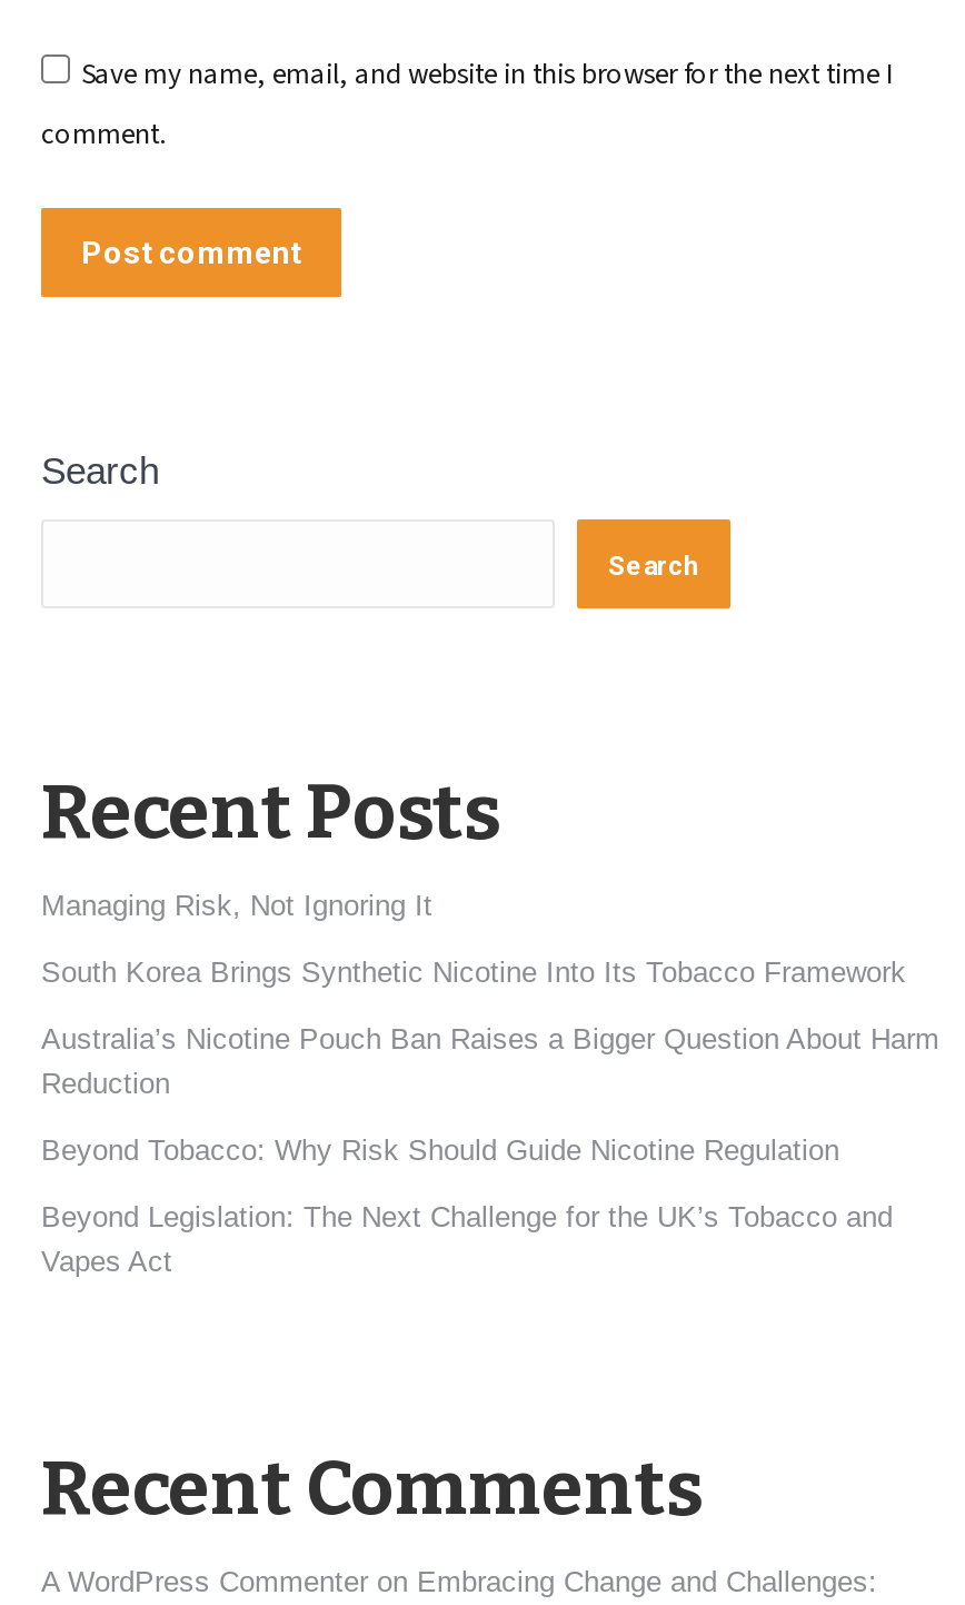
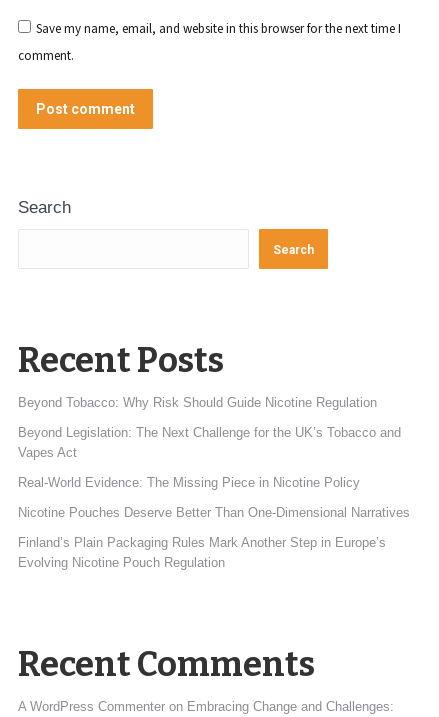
[41,889,939,1100] Managing Risk, Not Ignoring It | South Korea Brings Synthetic Nicotine Into Its Tobacco Framework | Australia’s Nicotine Pouch Ban Raises a Bigger Question About Harm | Reduction -> none
moved [41,1133,893,1278] -> [18,395,401,460]: Beyond Tobacco: Why Risk Should Guide Nicotine Regulation | Beyond Legislation: The Next Challenge for the UK’s Tobacco and | Vapes Act
none -> [18,475,410,570] Real-World Evidence: The Missing Piece in Nicotine Policy | Nicotine Pouches Deserve Better Than One-Dimensional Narratives | Finland’s Plain Packaging Rules Mark Another Step in Europe’s | Evolving Nicotine Pouch Regulation

